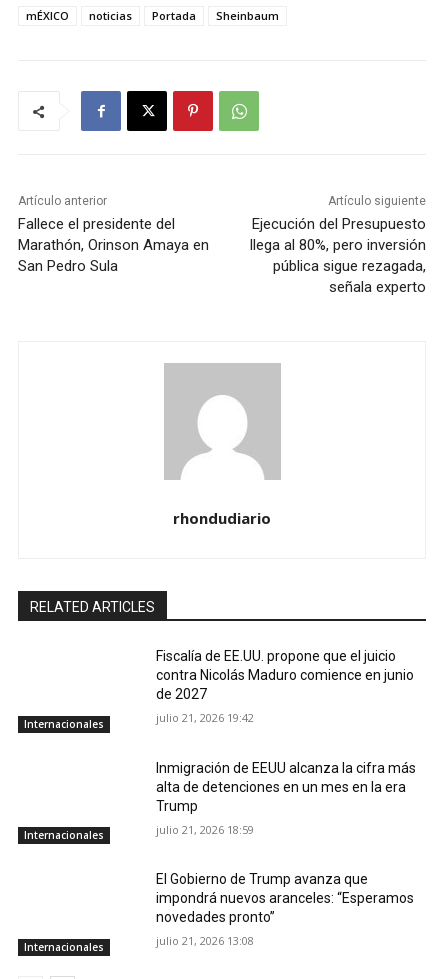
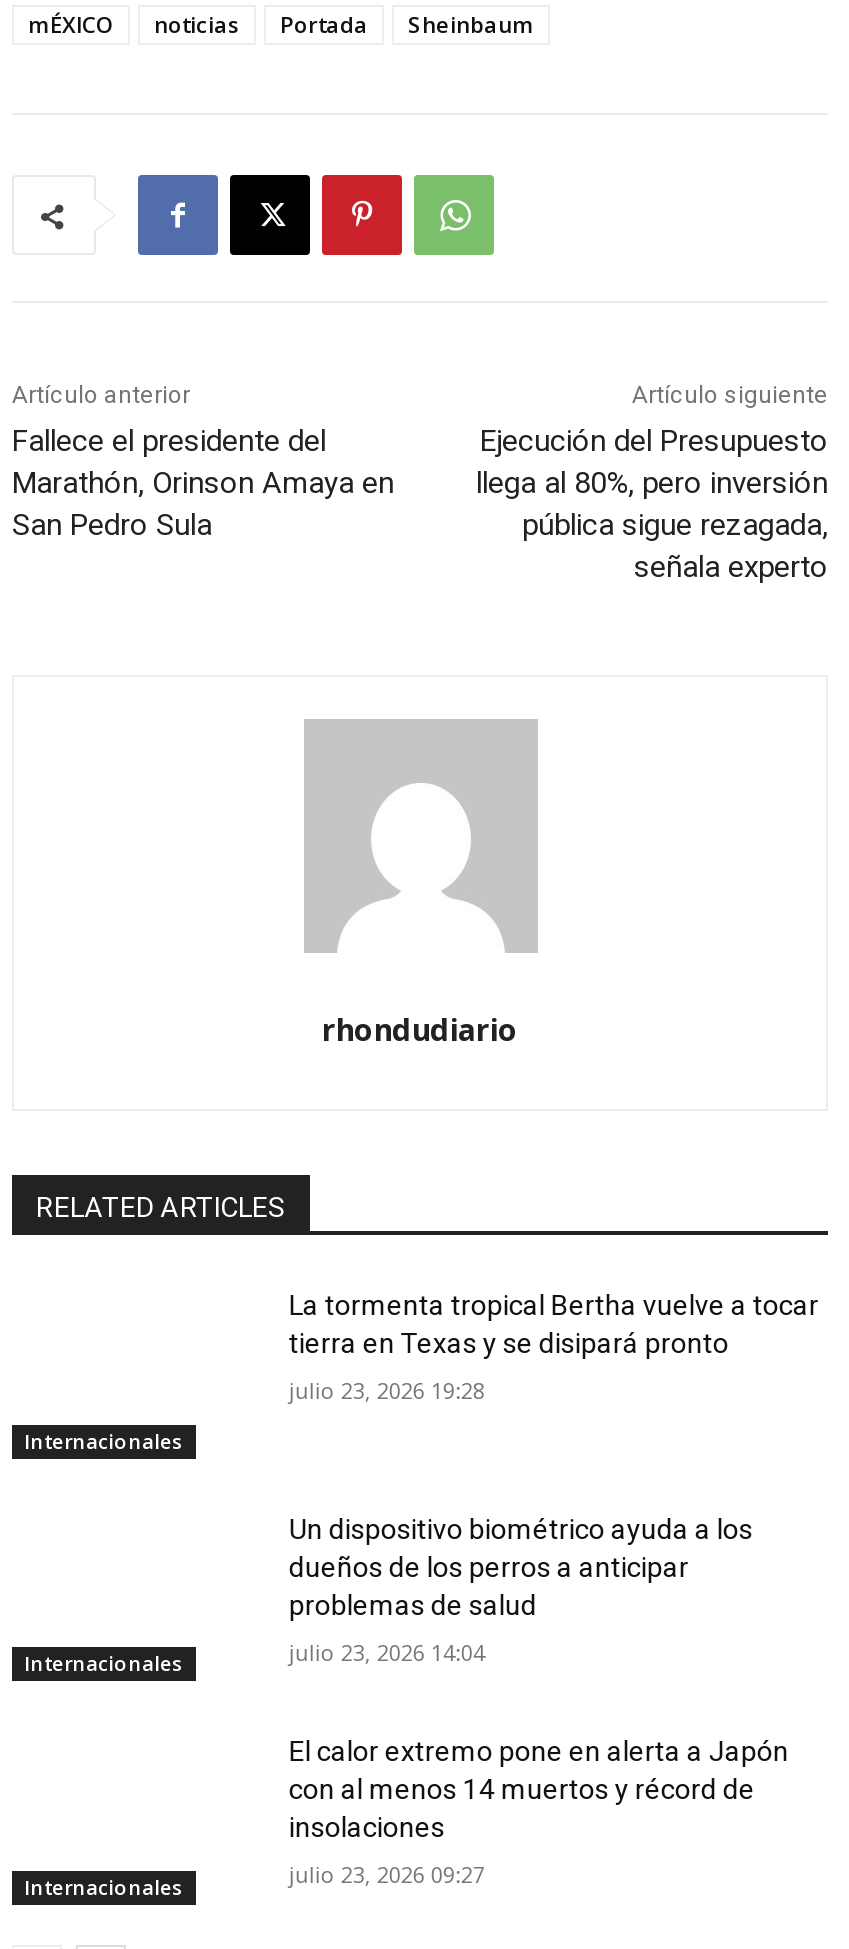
[156,648,414,702] Fiscalía de EE.UU. propone que el juicio | contra Nicolás Maduro comience en junio | de 2027 -> [289,1289,819,1359] La tormenta tropical Bertha vuelve a tocar | tierra en Texas y se disipará pronto
[156,710,254,725] julio 21, 2026 19:42 -> [289,1375,485,1405] julio 23, 2026 19:28
[156,760,416,814] Inmigración de EEUU alcanza la cifra más | alta de detenciones en un mes en la era | Trump -> [289,1512,753,1620] Un dispositivo biométrico ayuda a los | dueños de los perros a anticipar | problemas de salud
[156,822,254,837] julio 21, 2026 18:59 -> [289,1636,485,1666] julio 23, 2026 14:04
[156,871,414,925] El Gobierno de Trump avanza que | impondrá nuevos aranceles: “Esperamos | novedades pronto” -> [289,1736,789,1844] El calor extremo pone en alerta a Japón | con al menos 14 muertos y récord de | insolaciones
[156,933,254,948] julio 21, 2026 13:08 -> [289,1860,485,1890] julio 23, 2026 09:27

